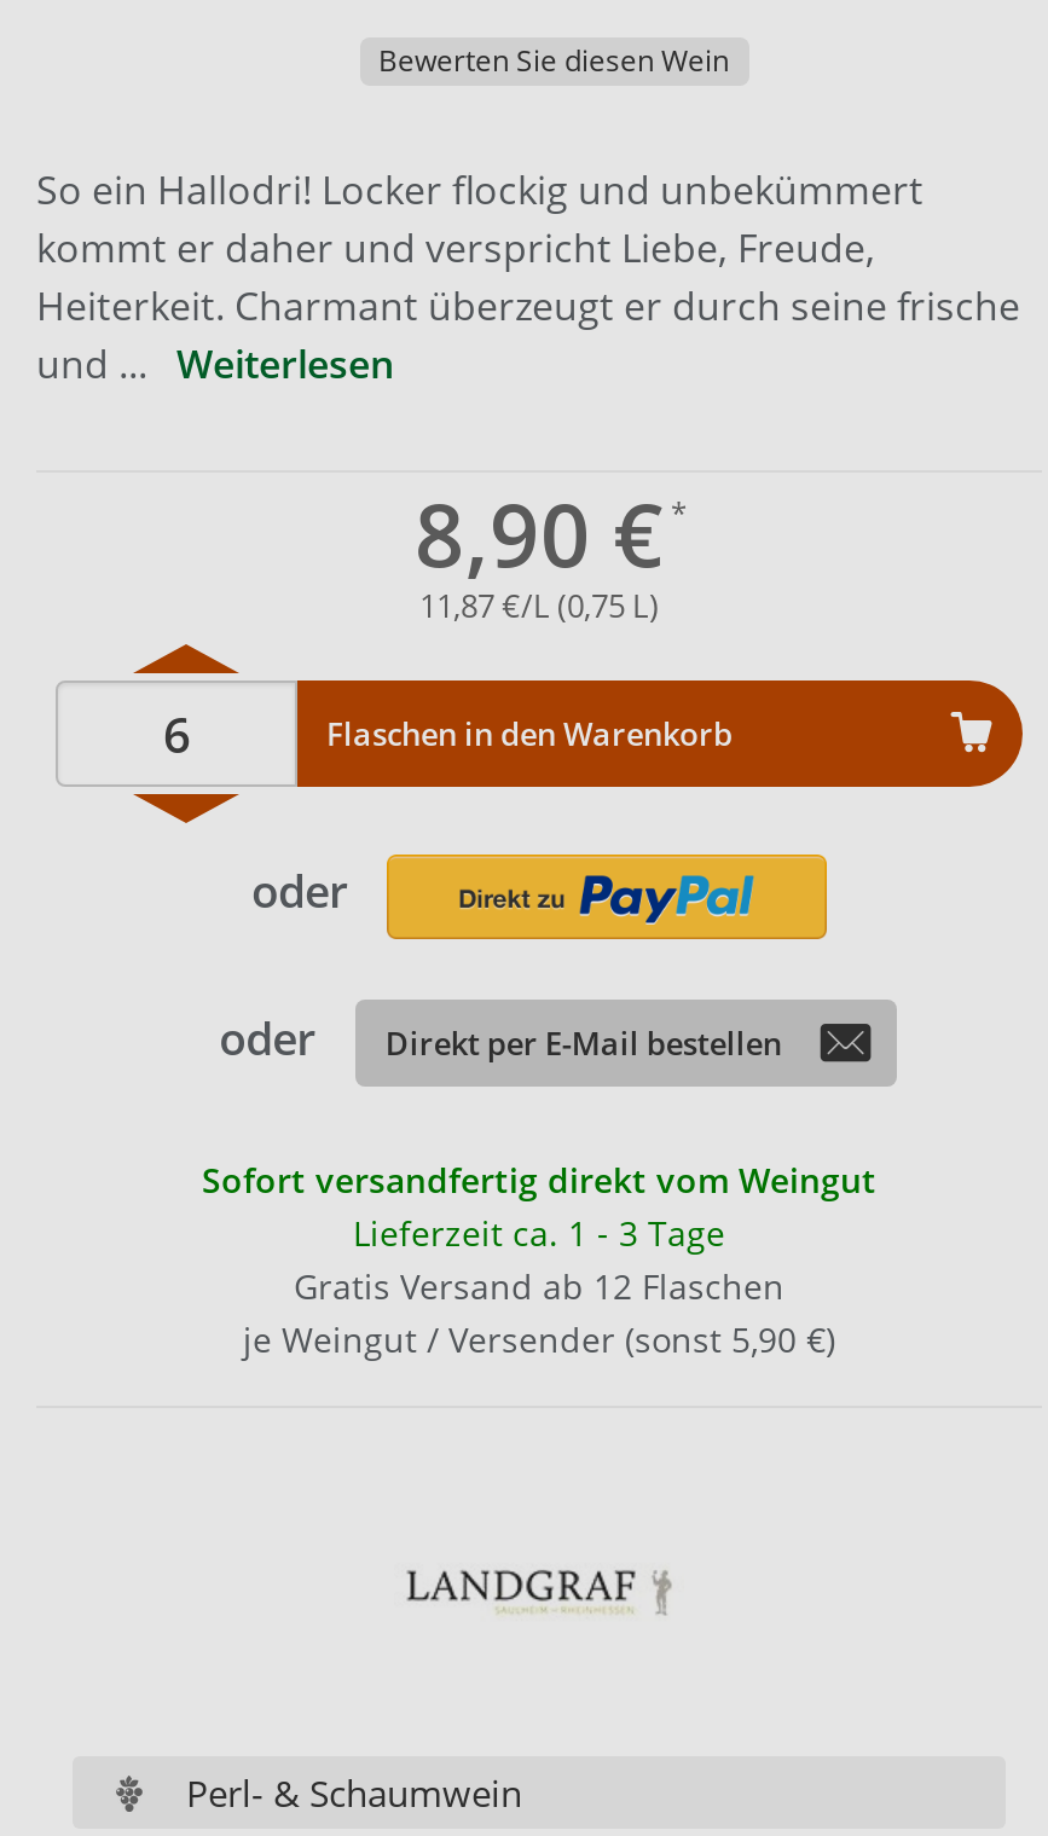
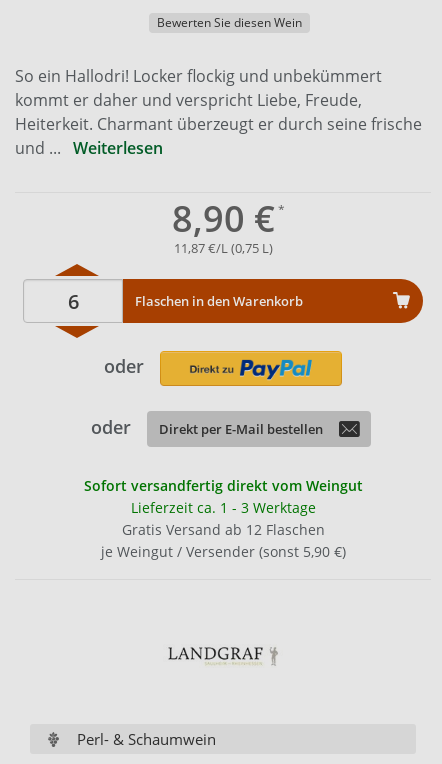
[353,1209,725,1255] Lieferzeit ca. 1 - 3 Tage -> [130,498,315,517] Lieferzeit ca. 1 - 3 Werktage

